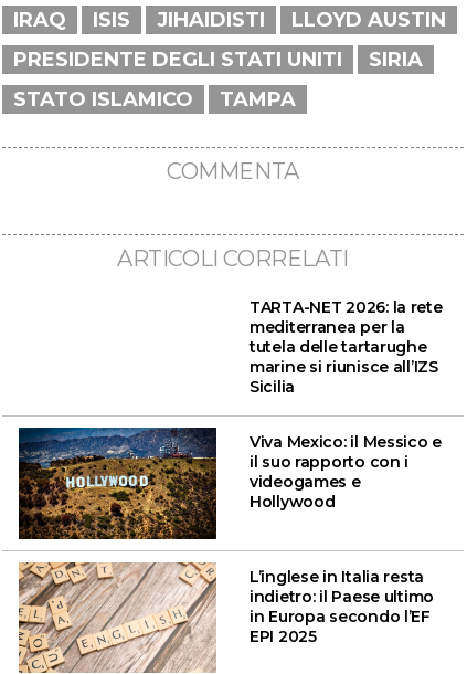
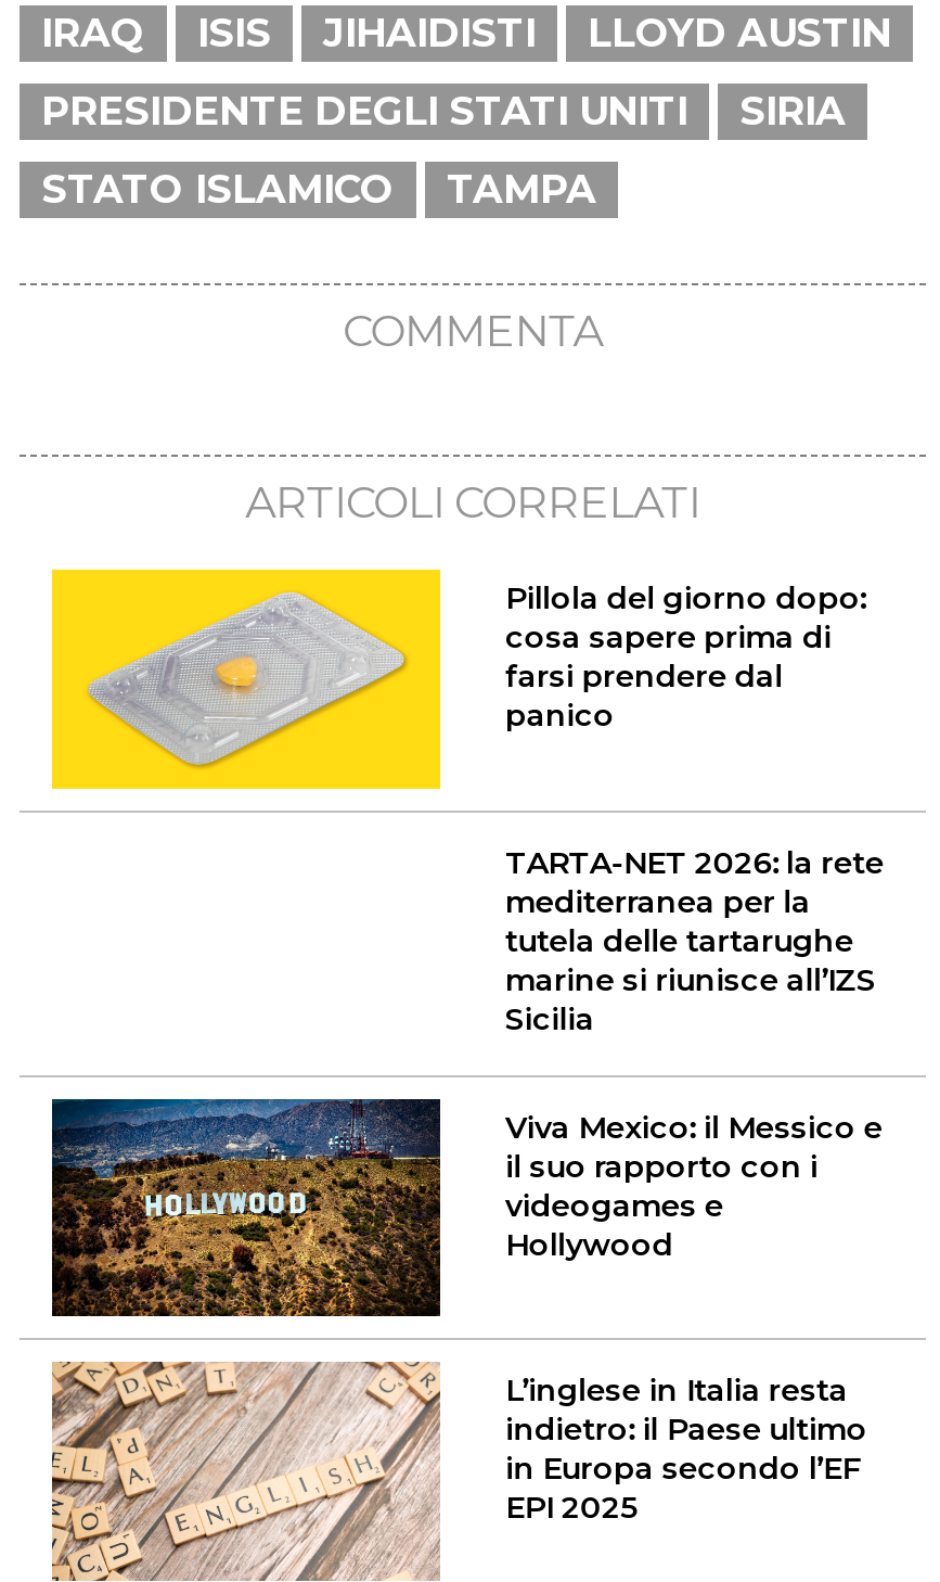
none -> [50,567,866,791] [image] | Pillola del giorno dopo: | cosa sapere prima di | farsi prendere dal | panico

